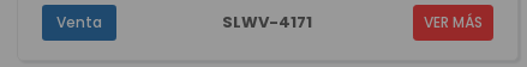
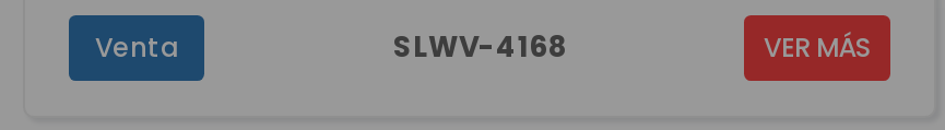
[223,11,313,33] SLWV-4171 -> [393,27,566,69] SLWV-4168

